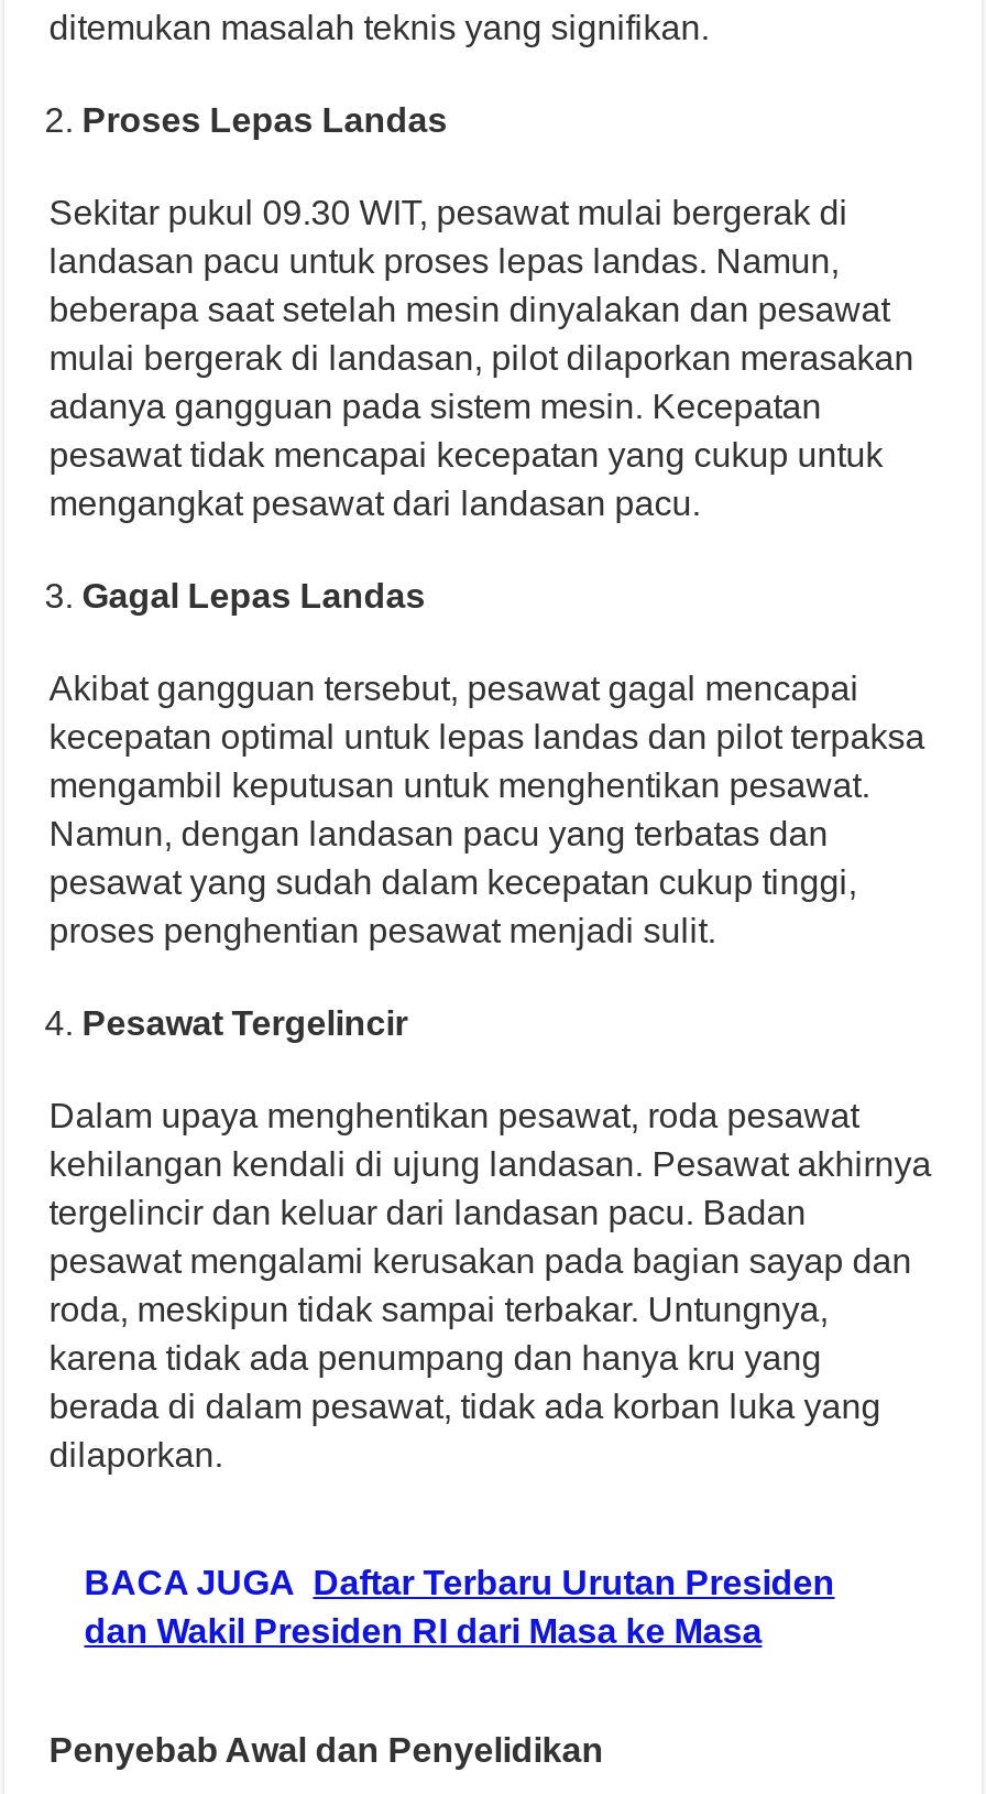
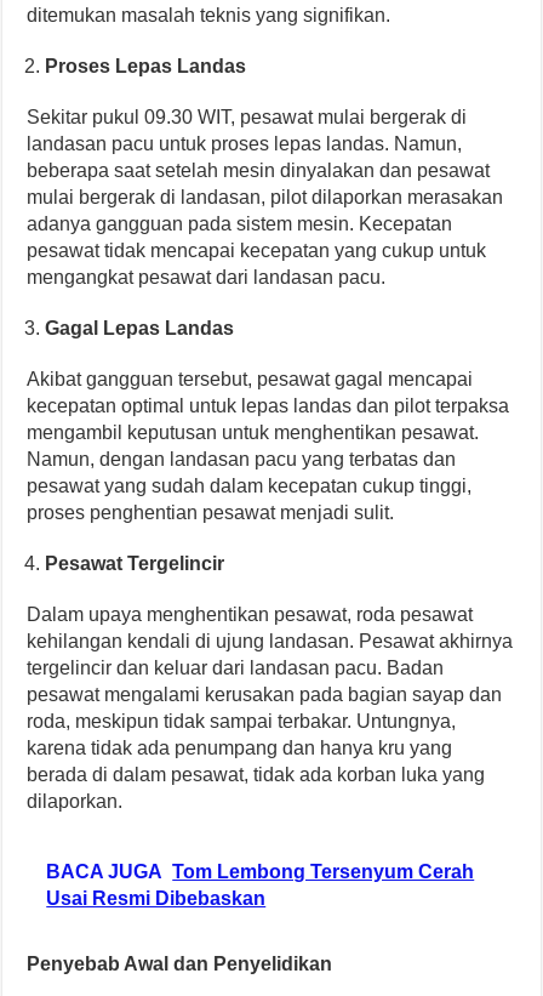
[84,1563,835,1649] BACA JUGA Daftar Terbaru Urutan Presiden | dan Wakil Presiden RI dari Masa ke Masa -> [46,861,474,908] BACA JUGA Tom Lembong Tersenyum Cerah | Usai Resmi Dibebaskan

